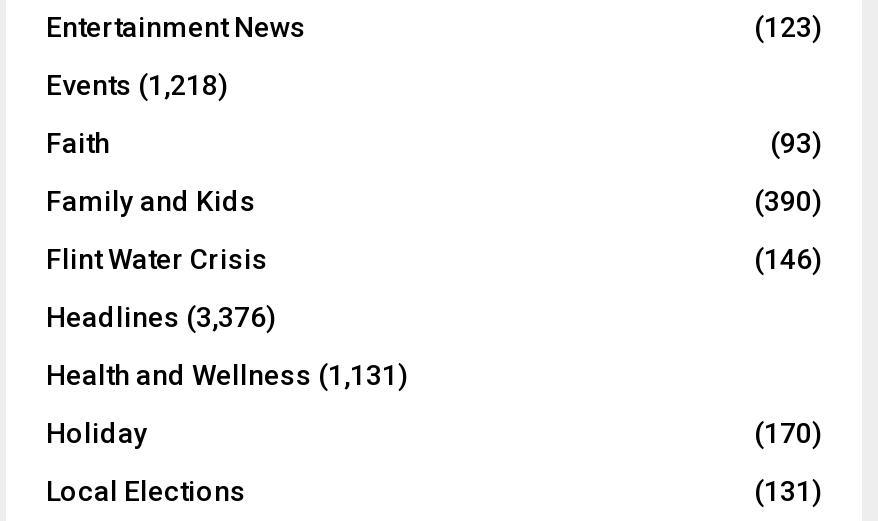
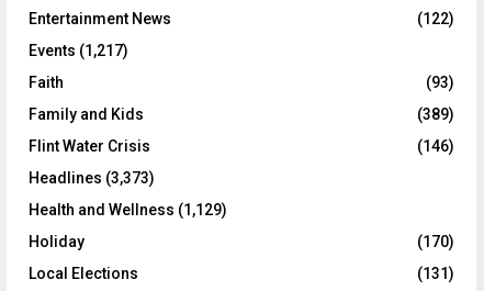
[754,12,822,44] (123) -> [417,10,454,28] (122)
[46,70,228,102] Events (1,218) -> [29,42,128,60] Events (1,217)
[754,186,822,218] (390) -> [417,106,454,123] (389)
[46,302,276,334] Headlines (3,376) -> [29,169,155,187] Headlines (3,373)
[46,360,408,392] Health and Wellness (1,131) -> [29,201,227,219] Health and Wellness (1,129)

